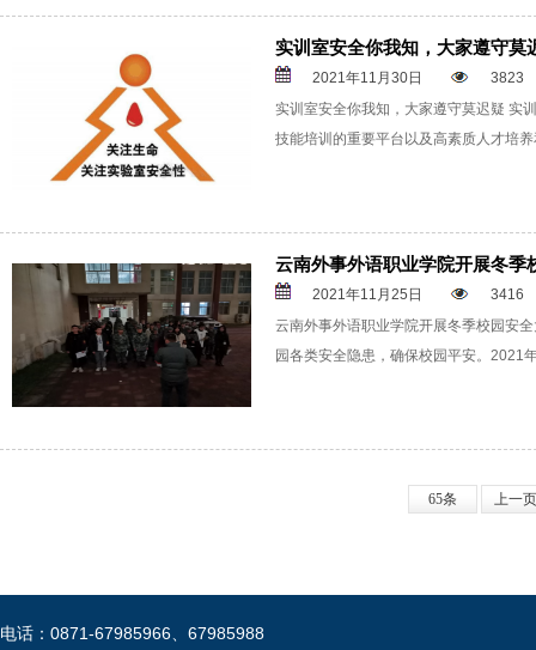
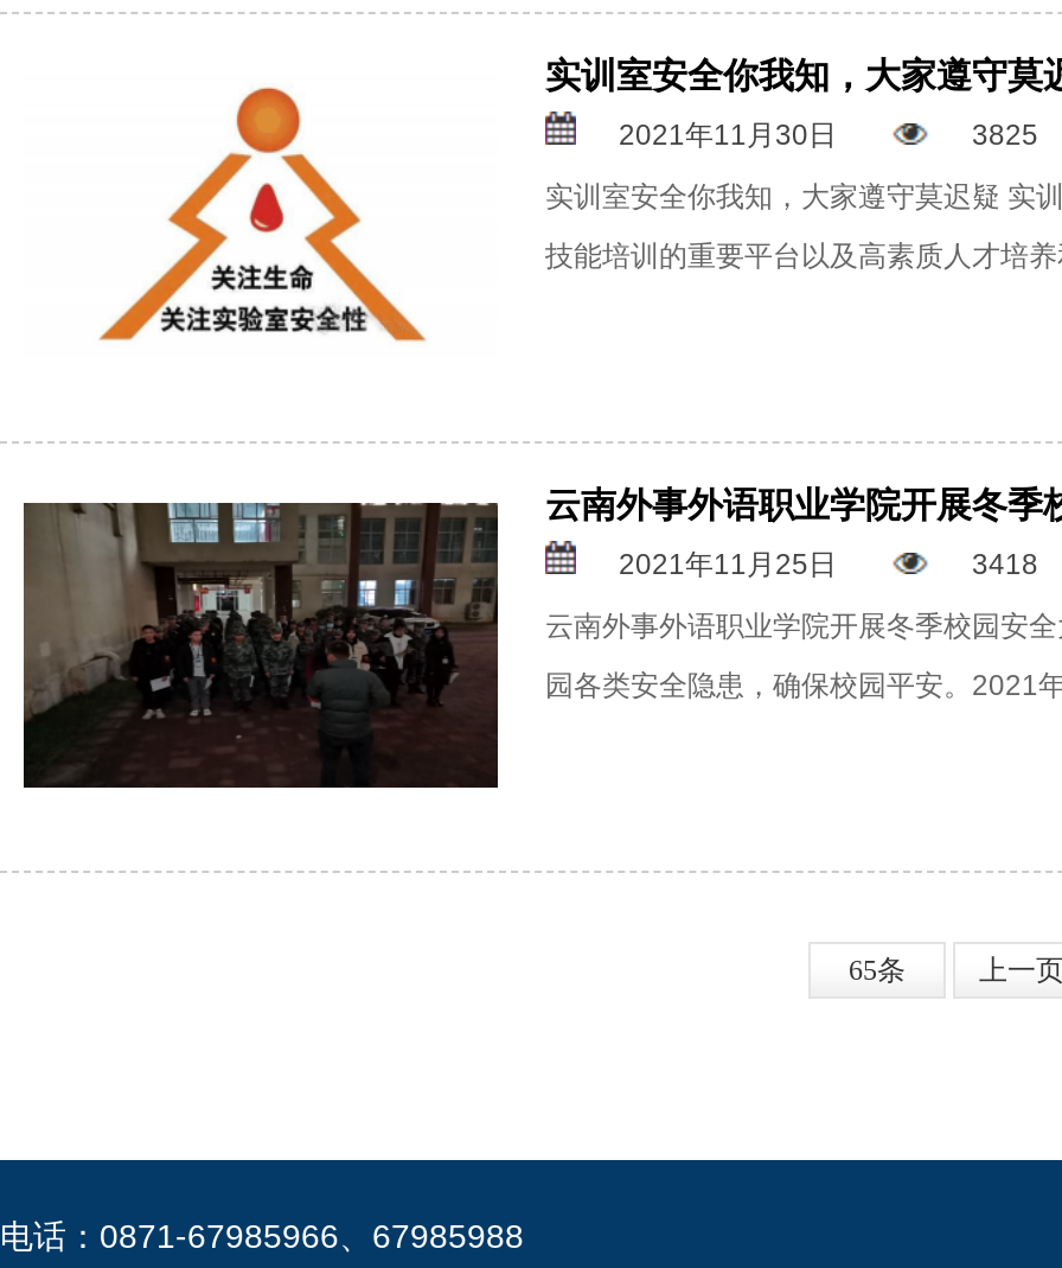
[491,69,524,86] 3823 -> [972,119,1038,152] 3825
[491,286,524,303] 3416 -> [972,548,1038,581] 3418

